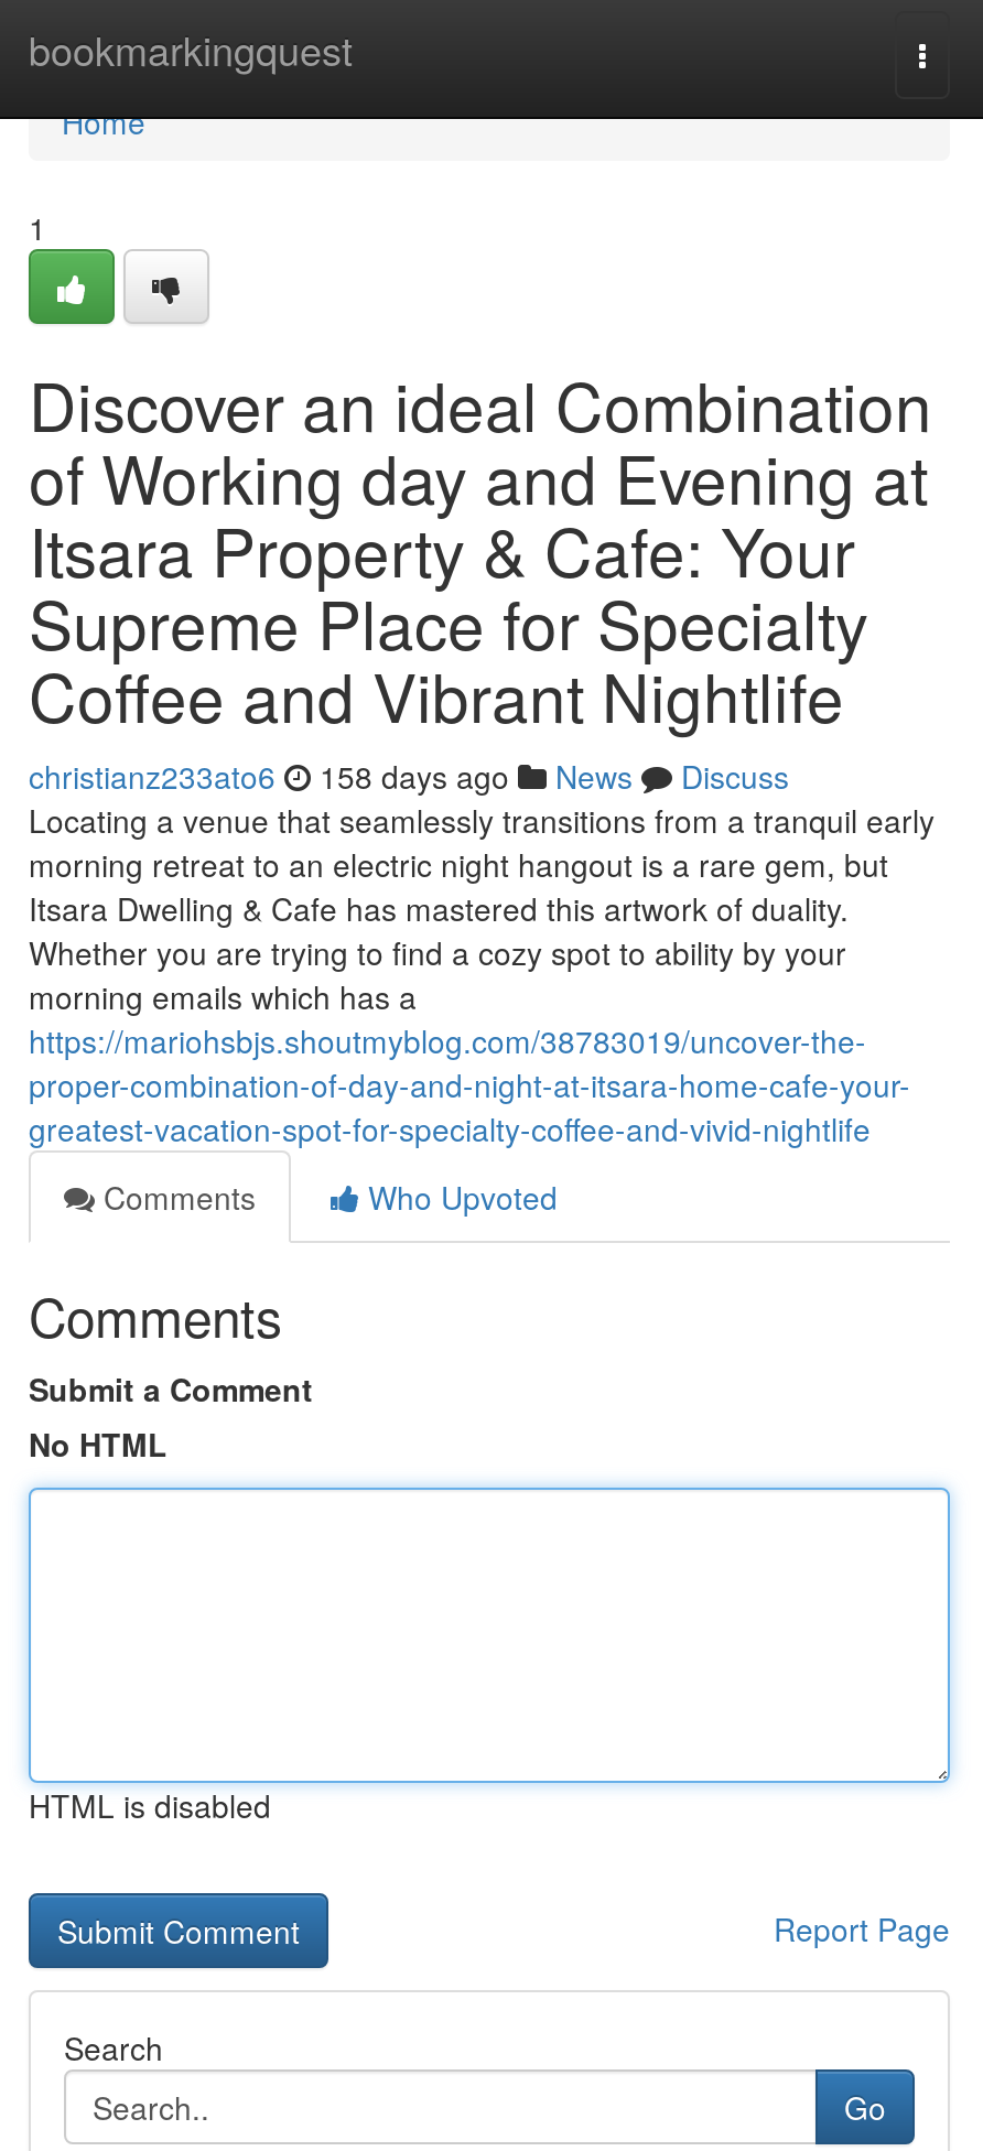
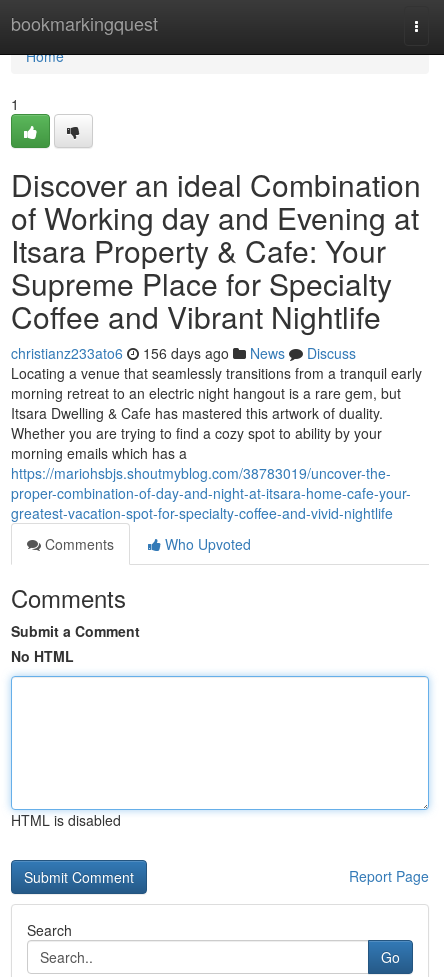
[29,754,789,798] christianz233ato6 158 days ago News Discuss -> [11,343,356,363] christianz233ato6 156 days ago News Discuss

